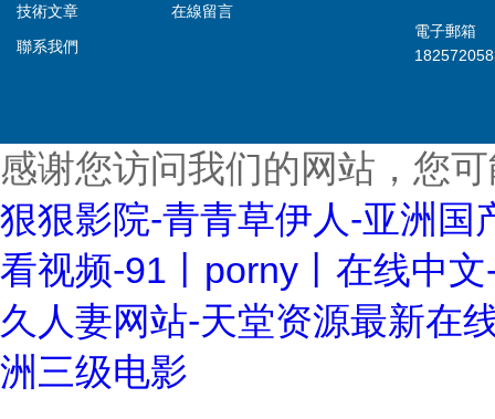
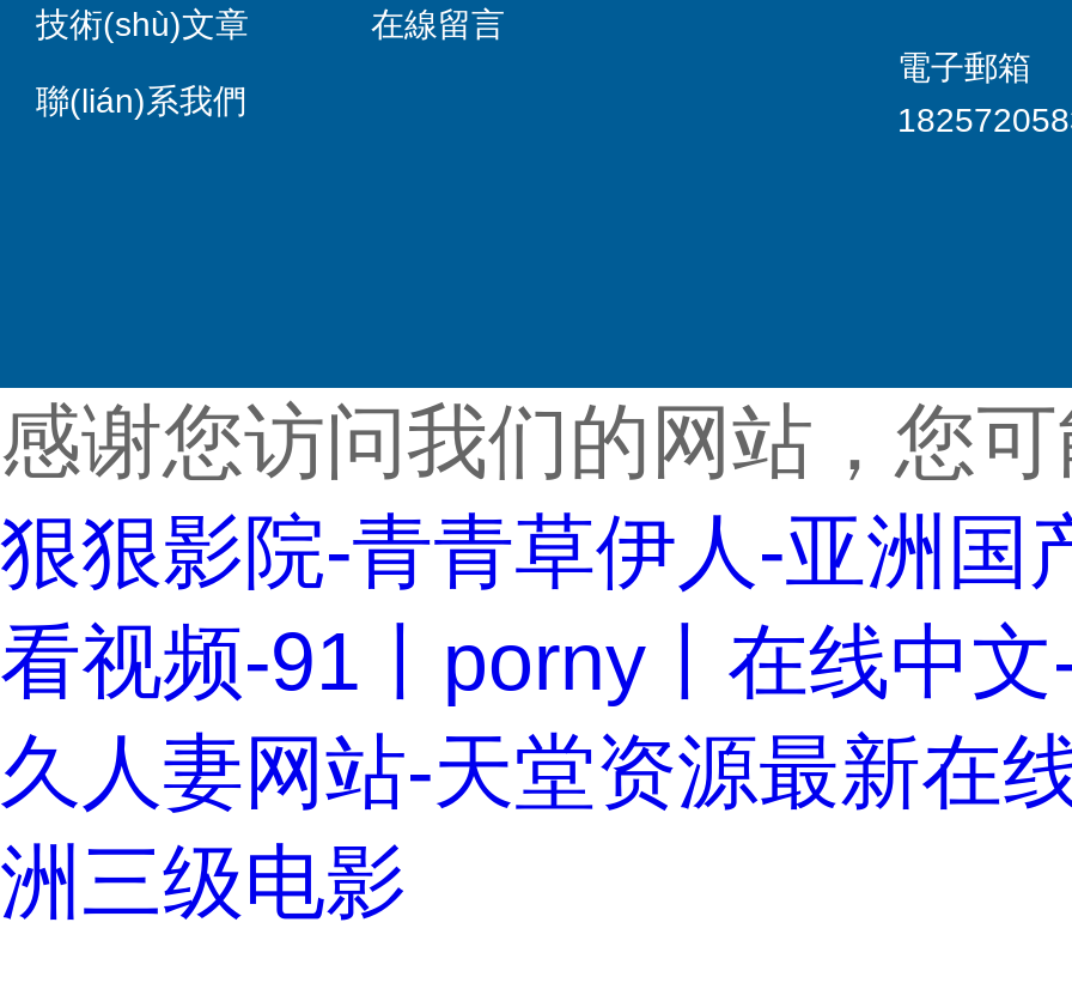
[17,2,78,20] 技術文章 -> [36,5,249,43] 技術(shù)文章
[17,38,78,55] 聯系我們 -> [36,81,246,120] 聯(lián)系我們

